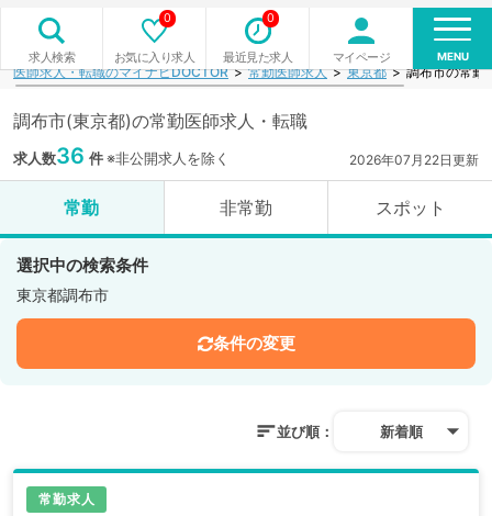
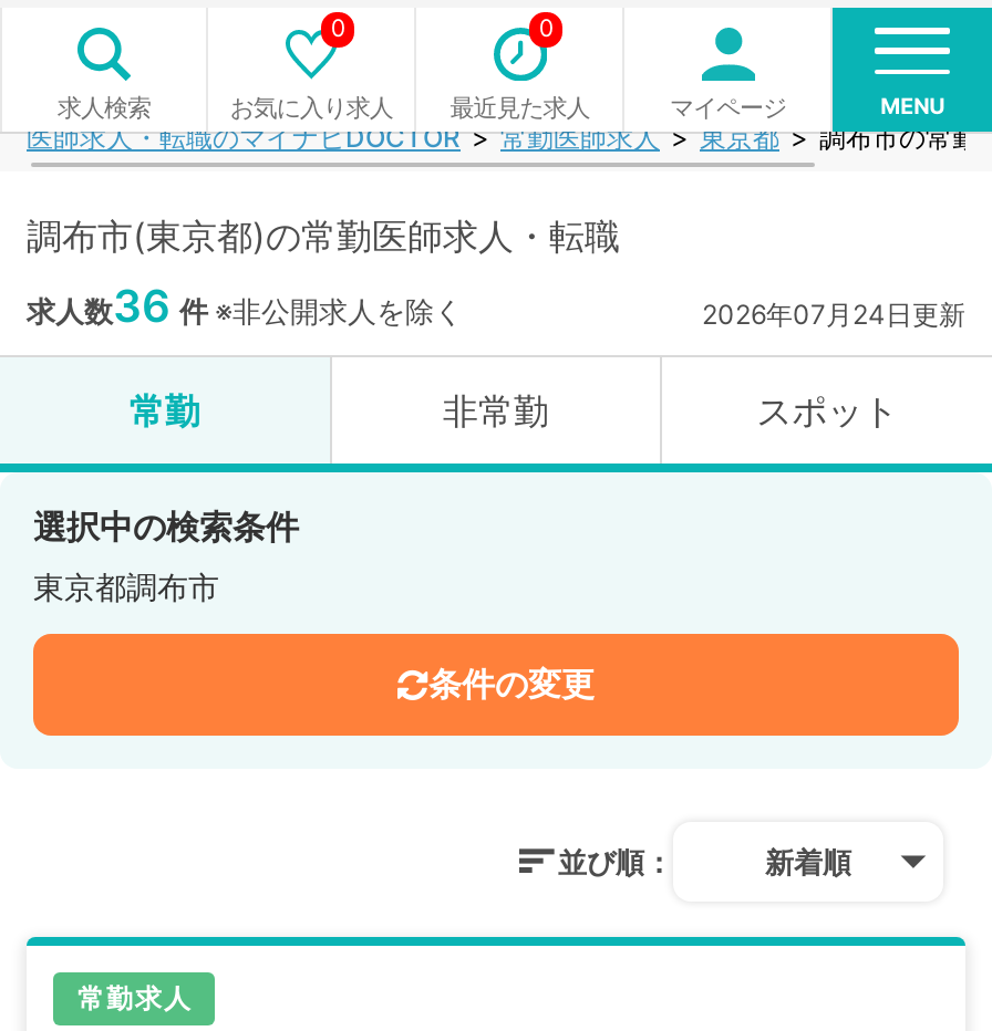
[349,152,479,168] 2026年07月22日更新 -> [702,298,965,331] 2026年07月24日更新

